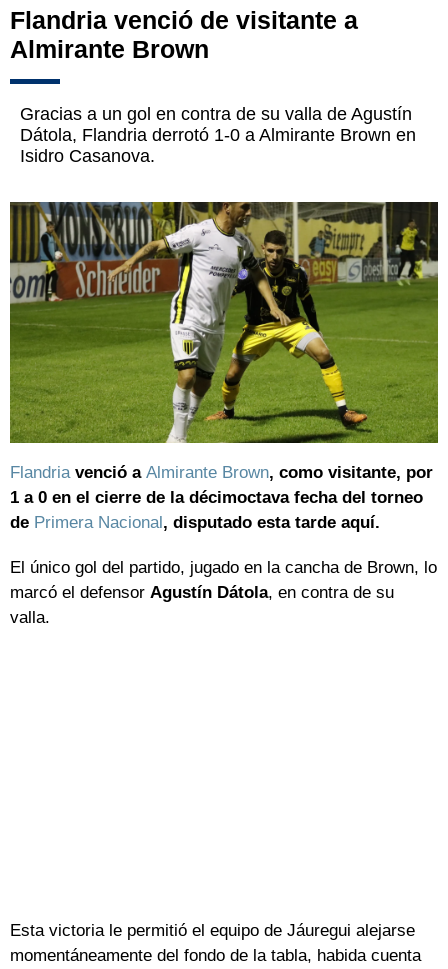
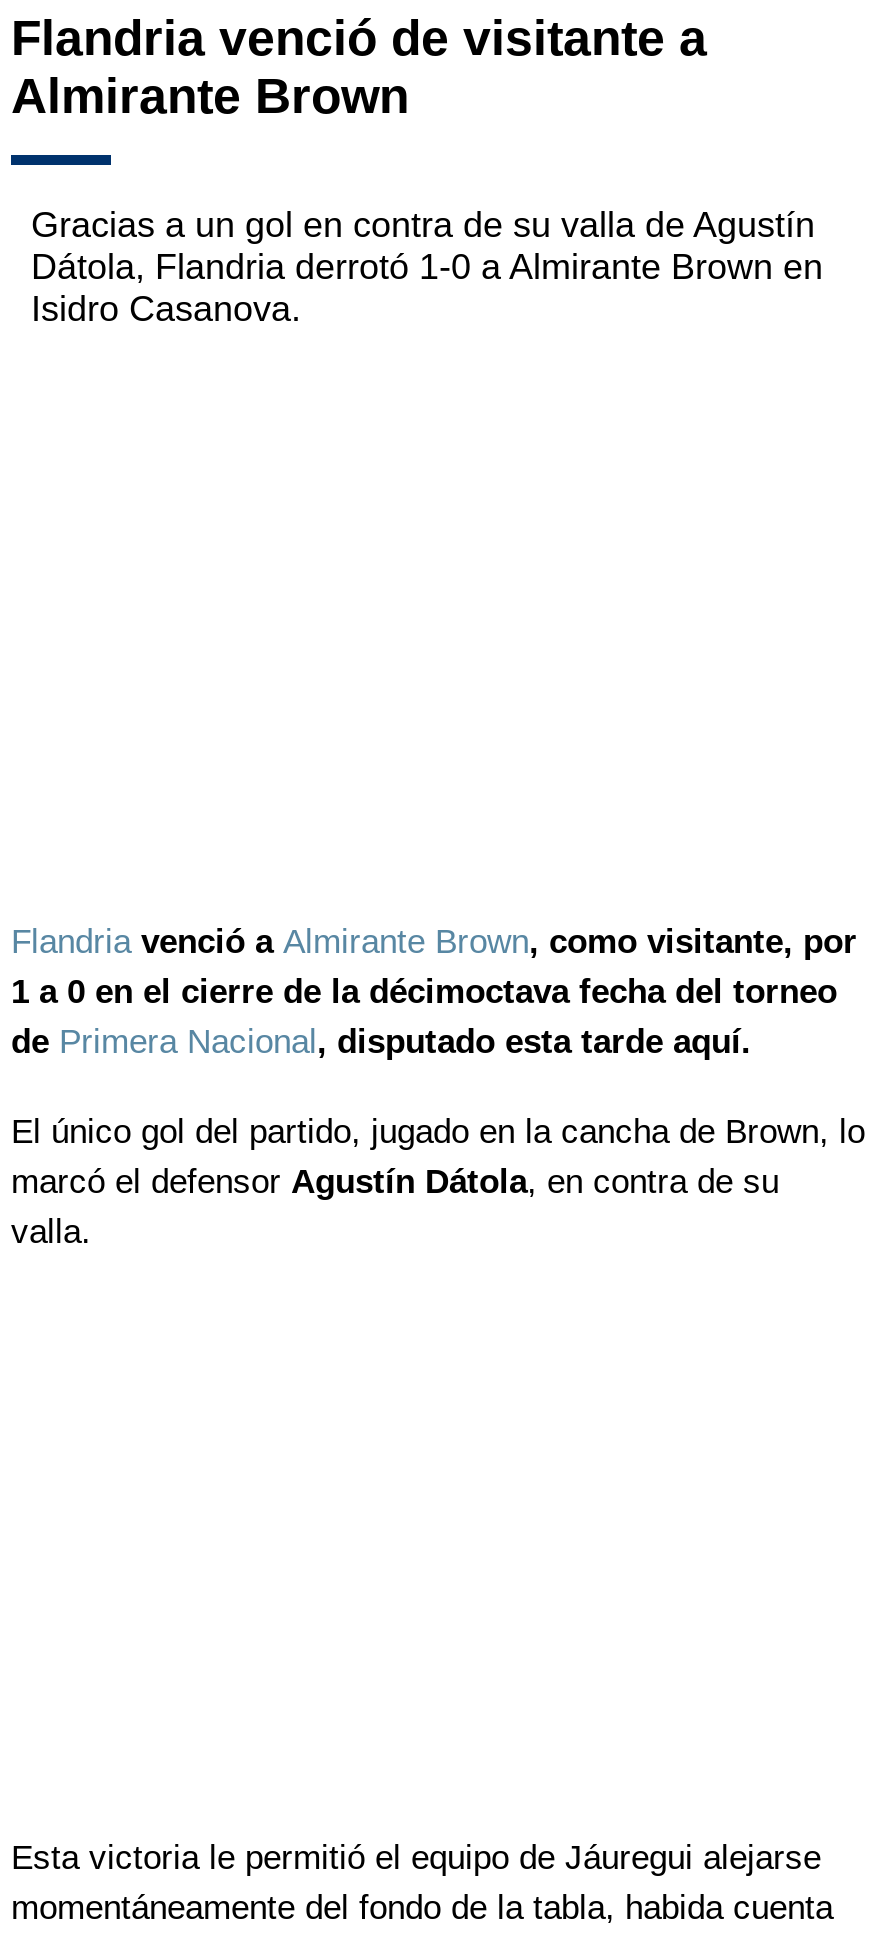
[9,201,439,444] [image] -> none

